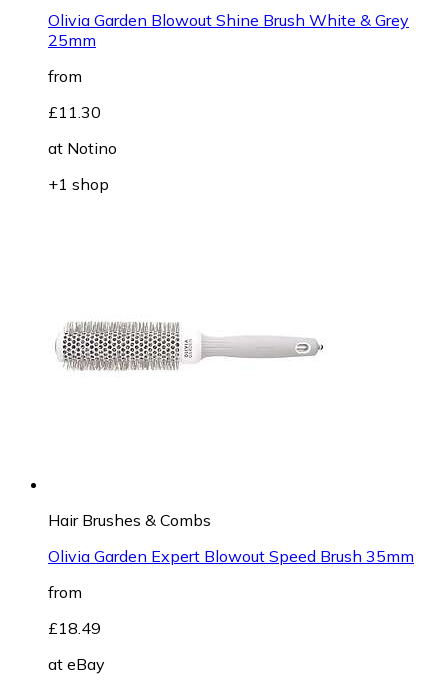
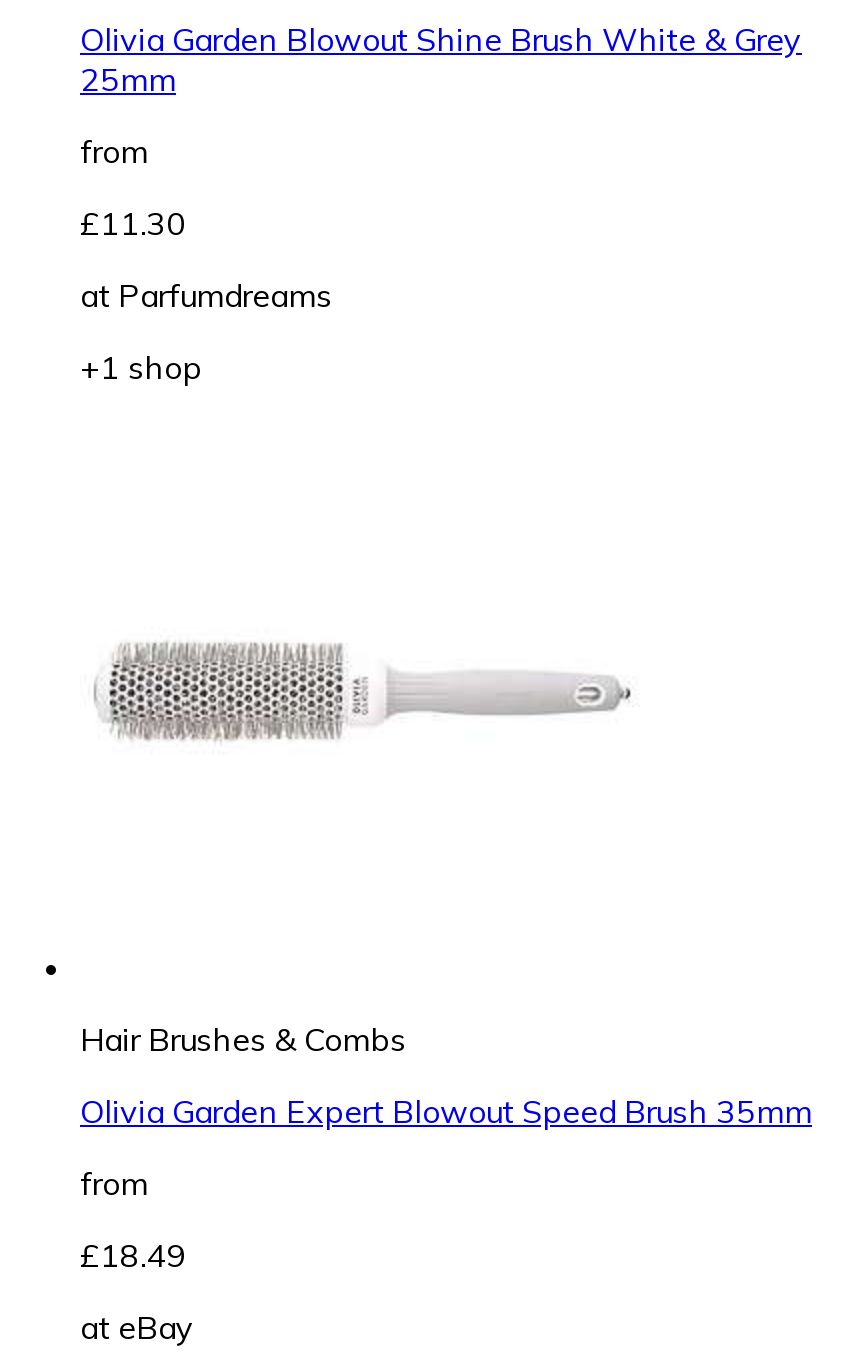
[48,138,117,158] at Notino -> [80,276,332,316] at Parfumdreams

